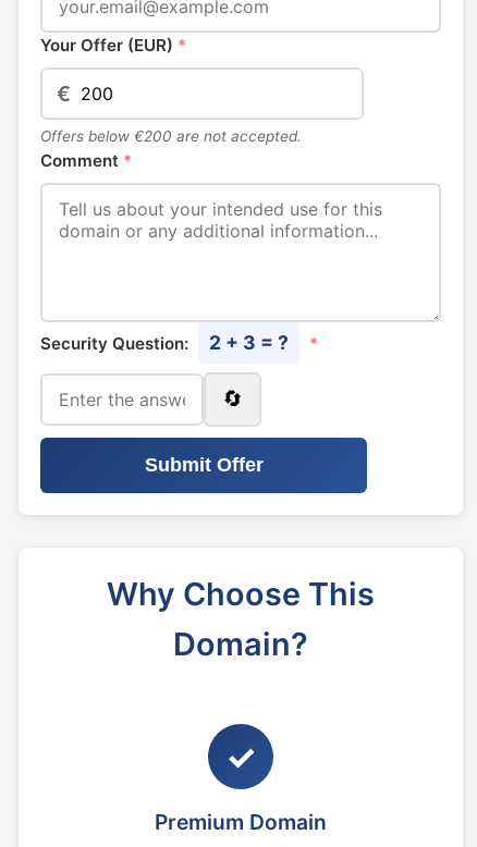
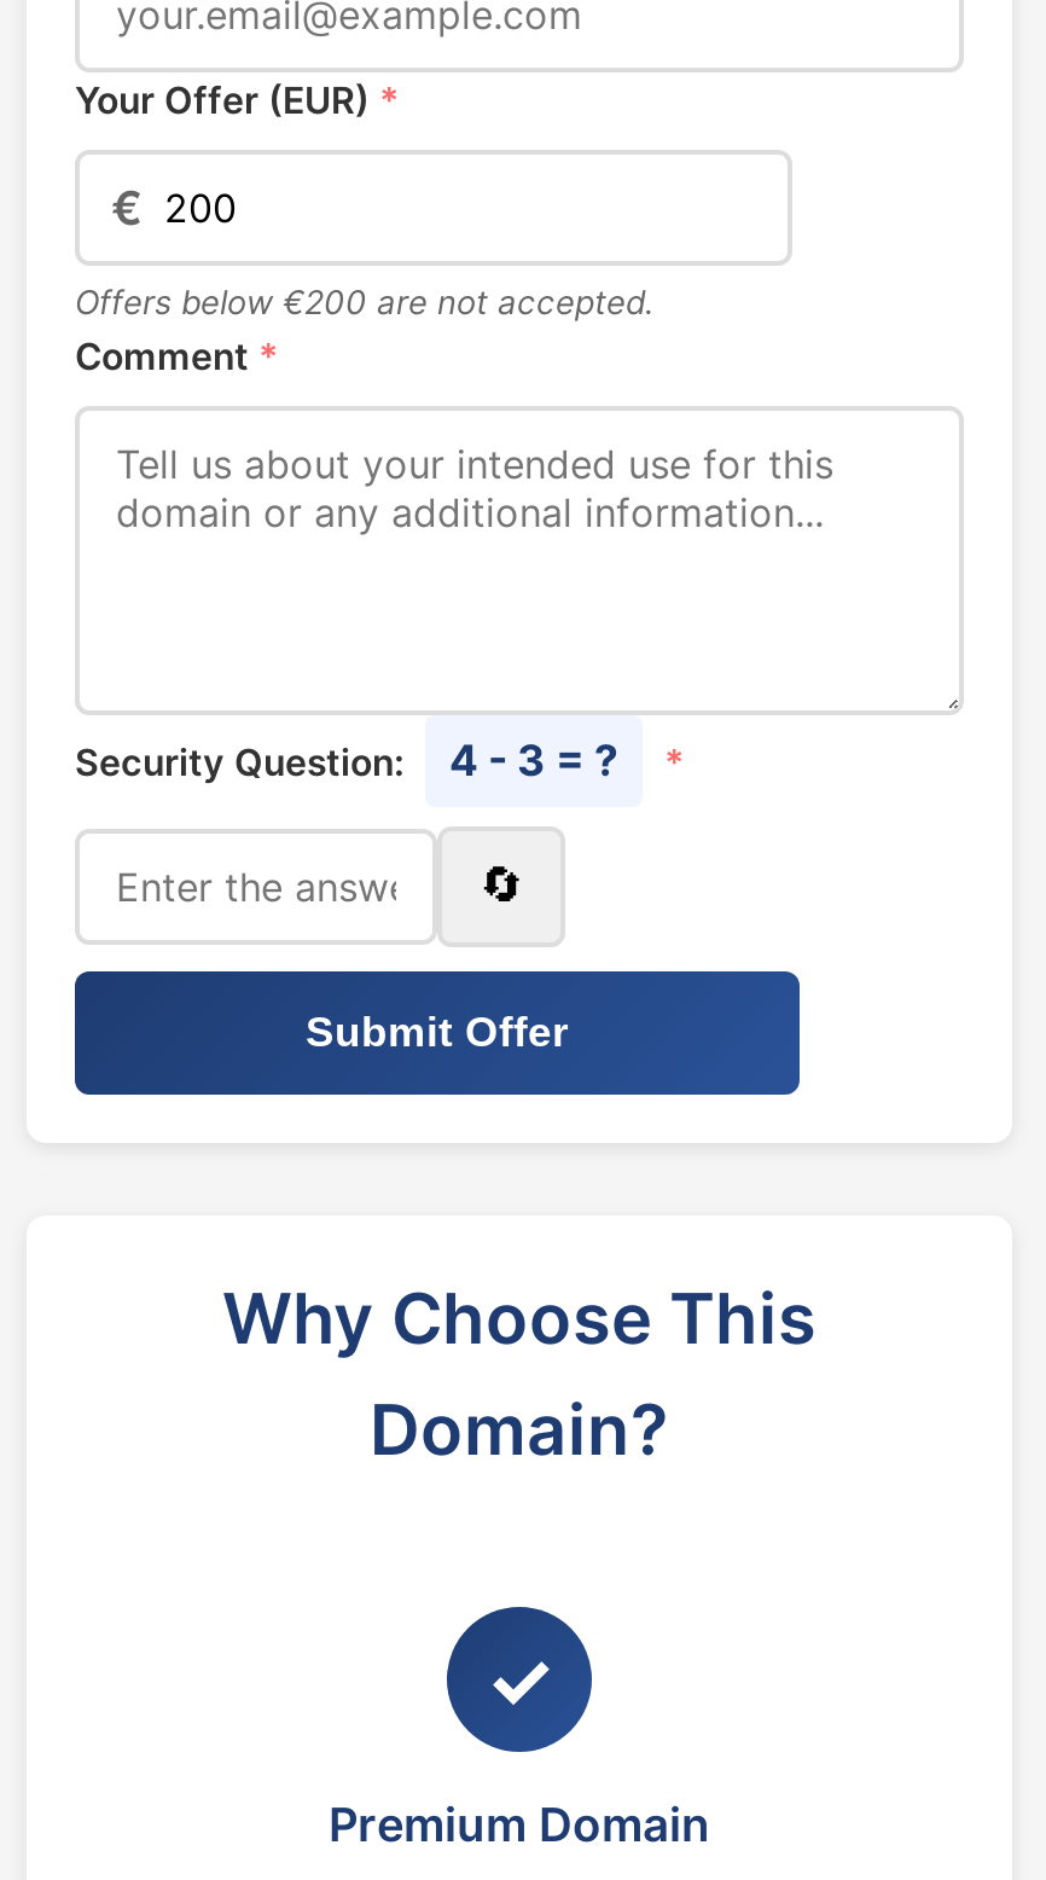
[209,331,289,354] 2 + 3 = ? -> [449,735,618,785] 4 - 3 = ?

